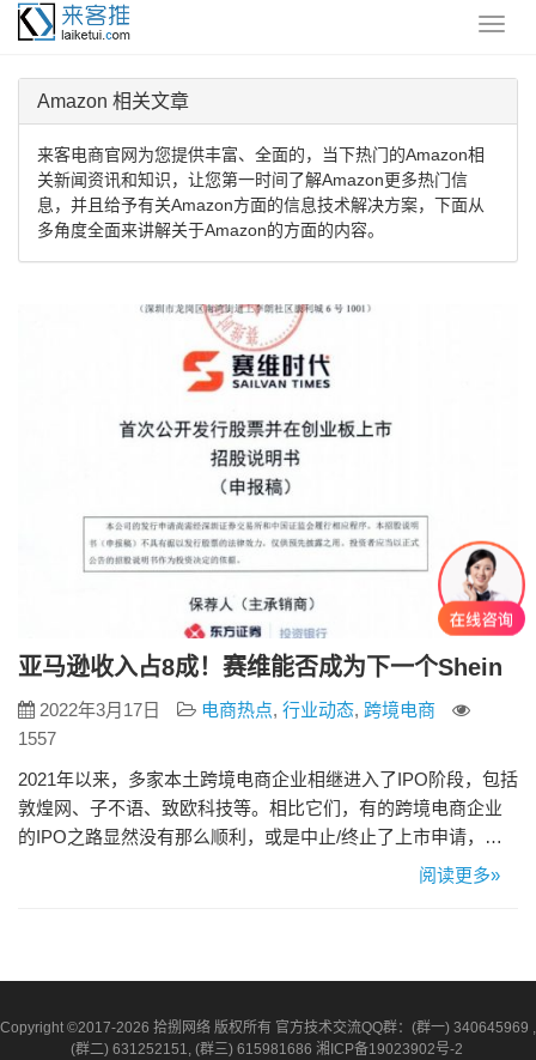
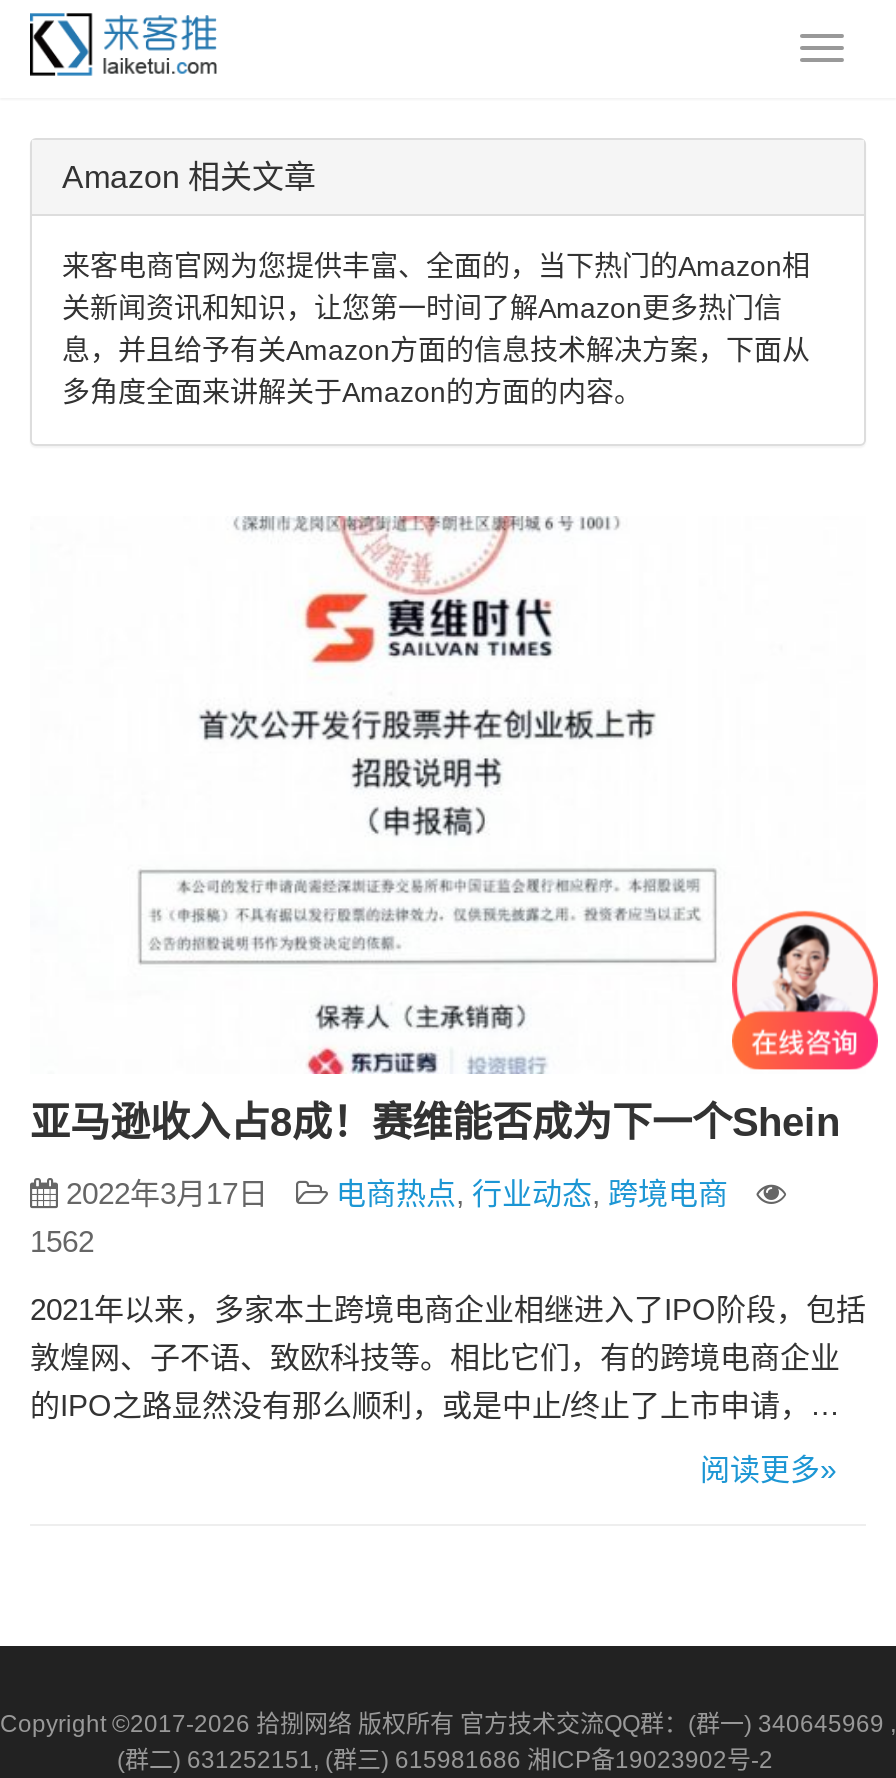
[18,728,56,748] 1557 -> [30,1223,94,1257] 1562

